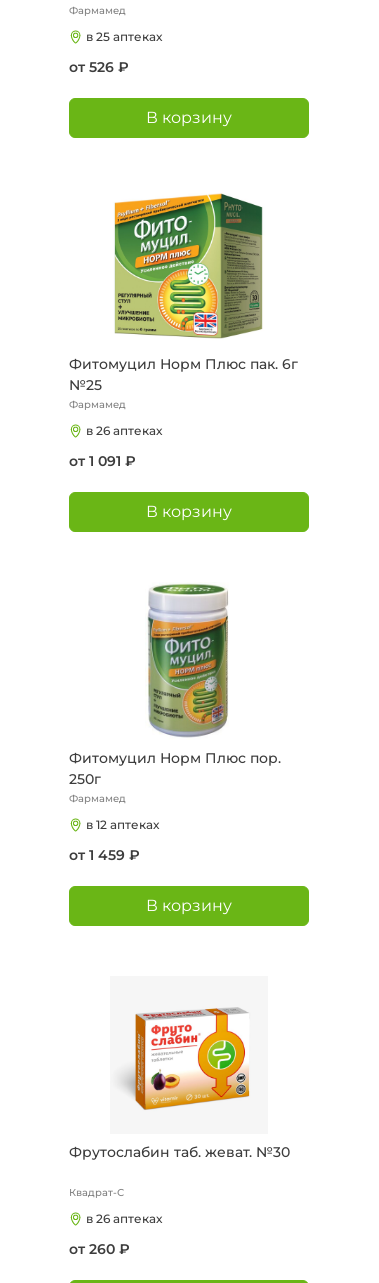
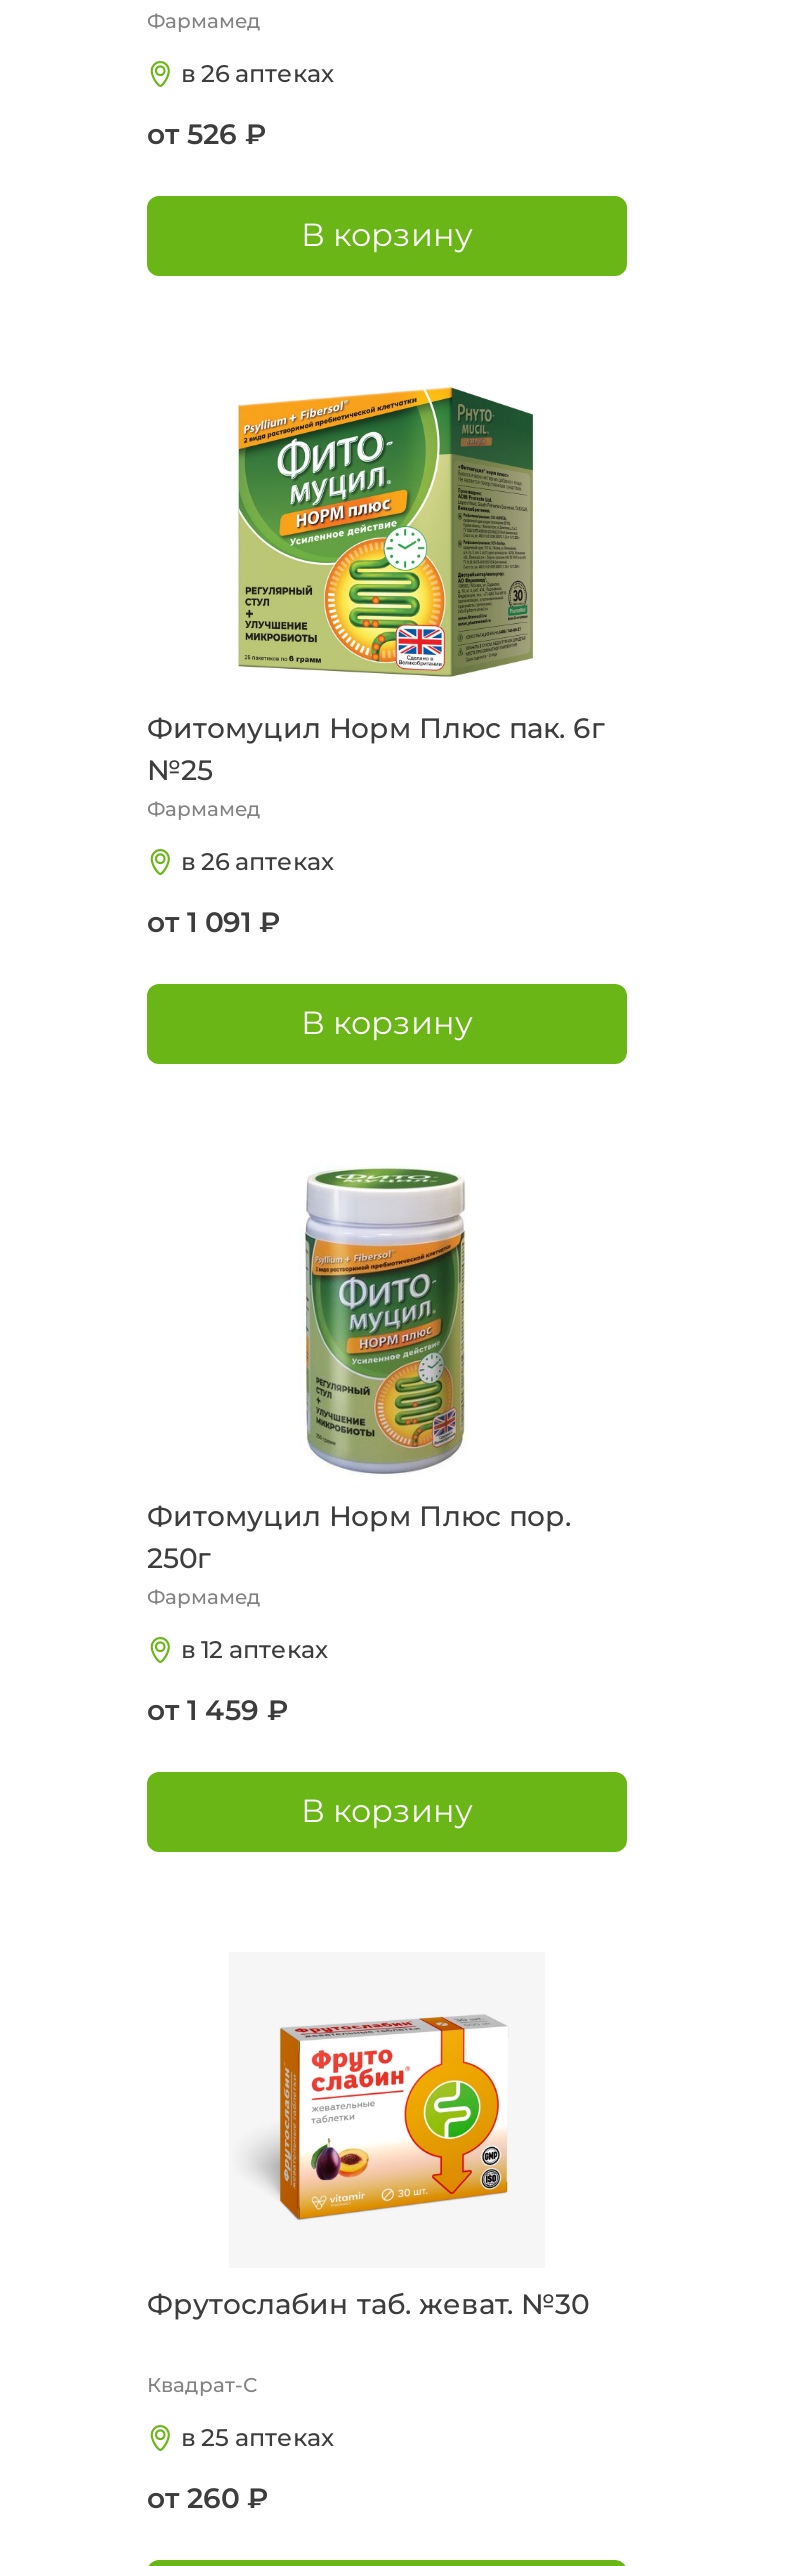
[86,28,162,43] в 25 аптеках -> [181,57,333,87] в 26 аптеках
[86,1210,162,1225] в 26 аптеках -> [181,2421,333,2451] в 25 аптеках

